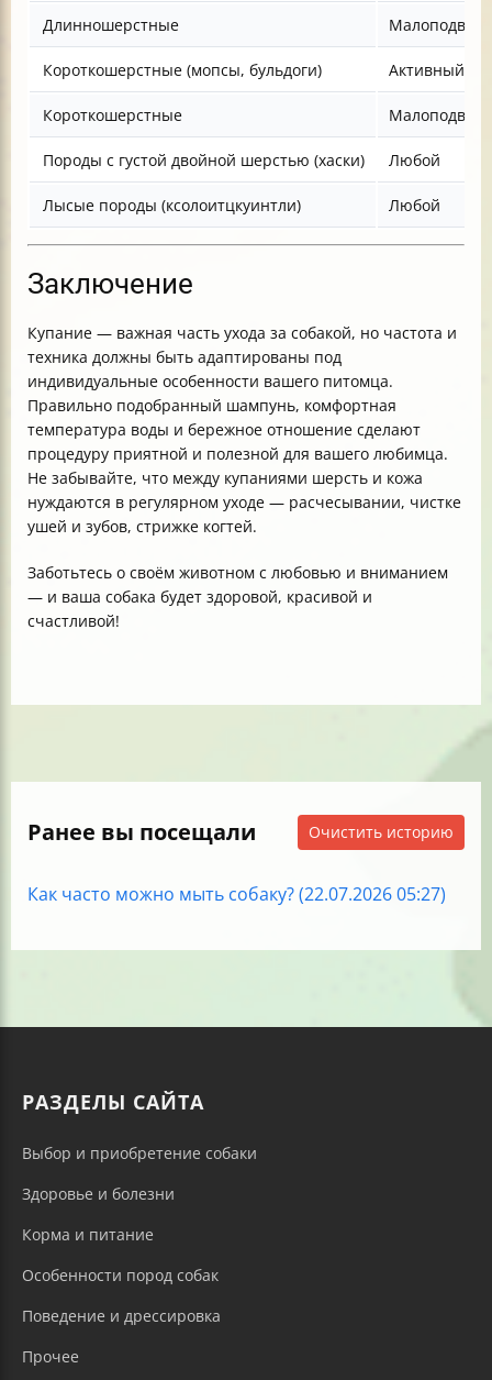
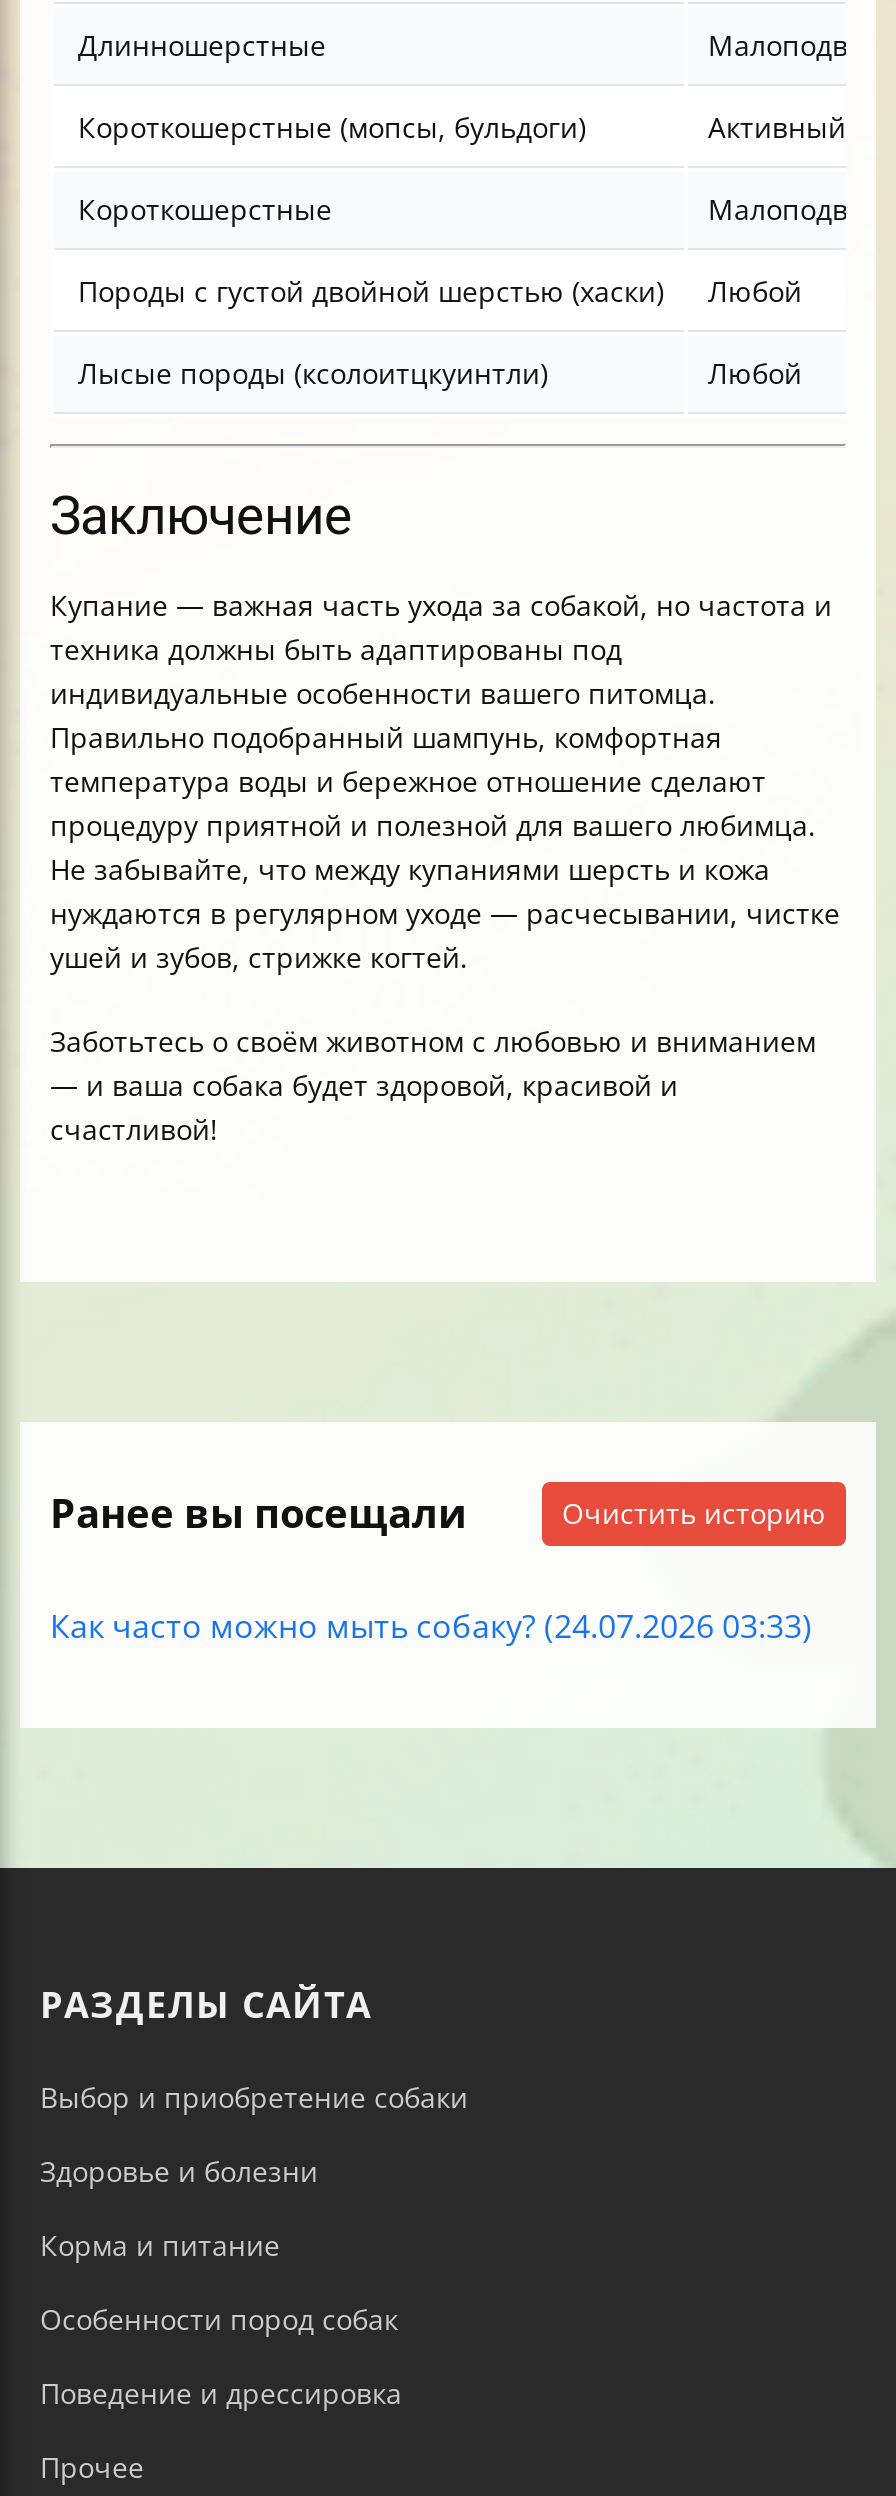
[27,882,446,906] Как часто можно мыть собаку? (22.07.2026 05:27) -> [50,1604,812,1648] Как часто можно мыть собаку? (24.07.2026 03:33)

